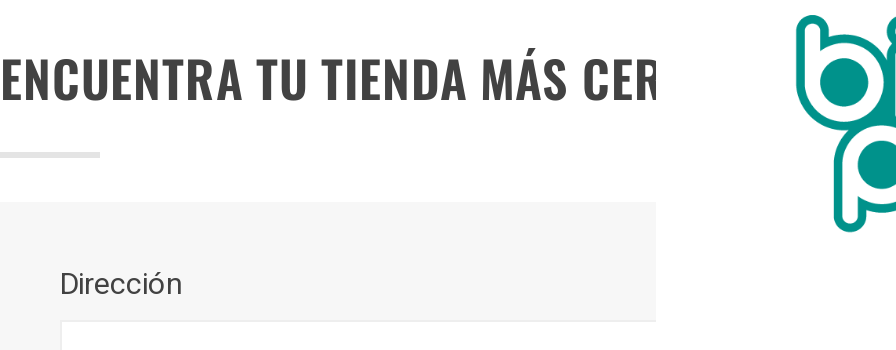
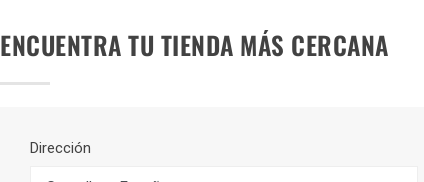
[794,12,890,234] [image] -> none

